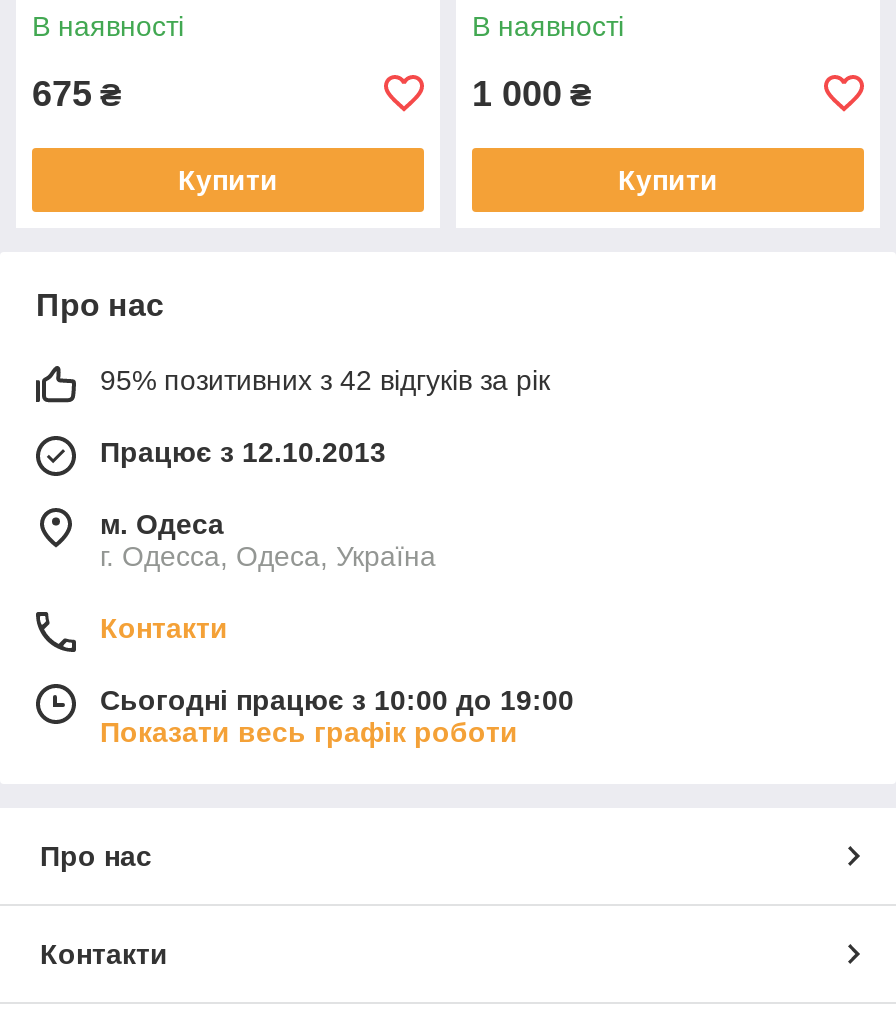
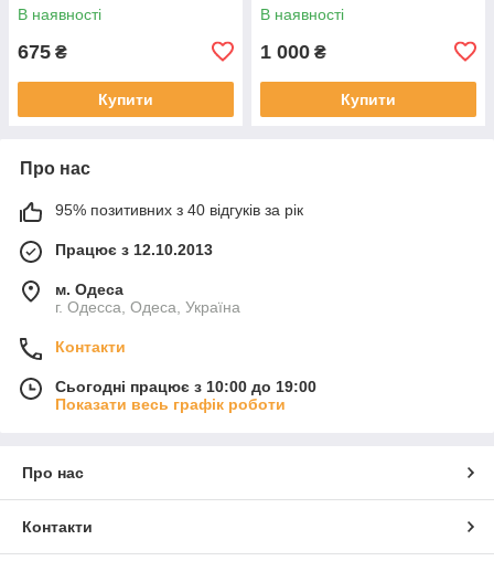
[100,364,550,396] 95% позитивних з 42 відгуків за рік -> [55,201,303,218] 95% позитивних з 40 відгуків за рік

